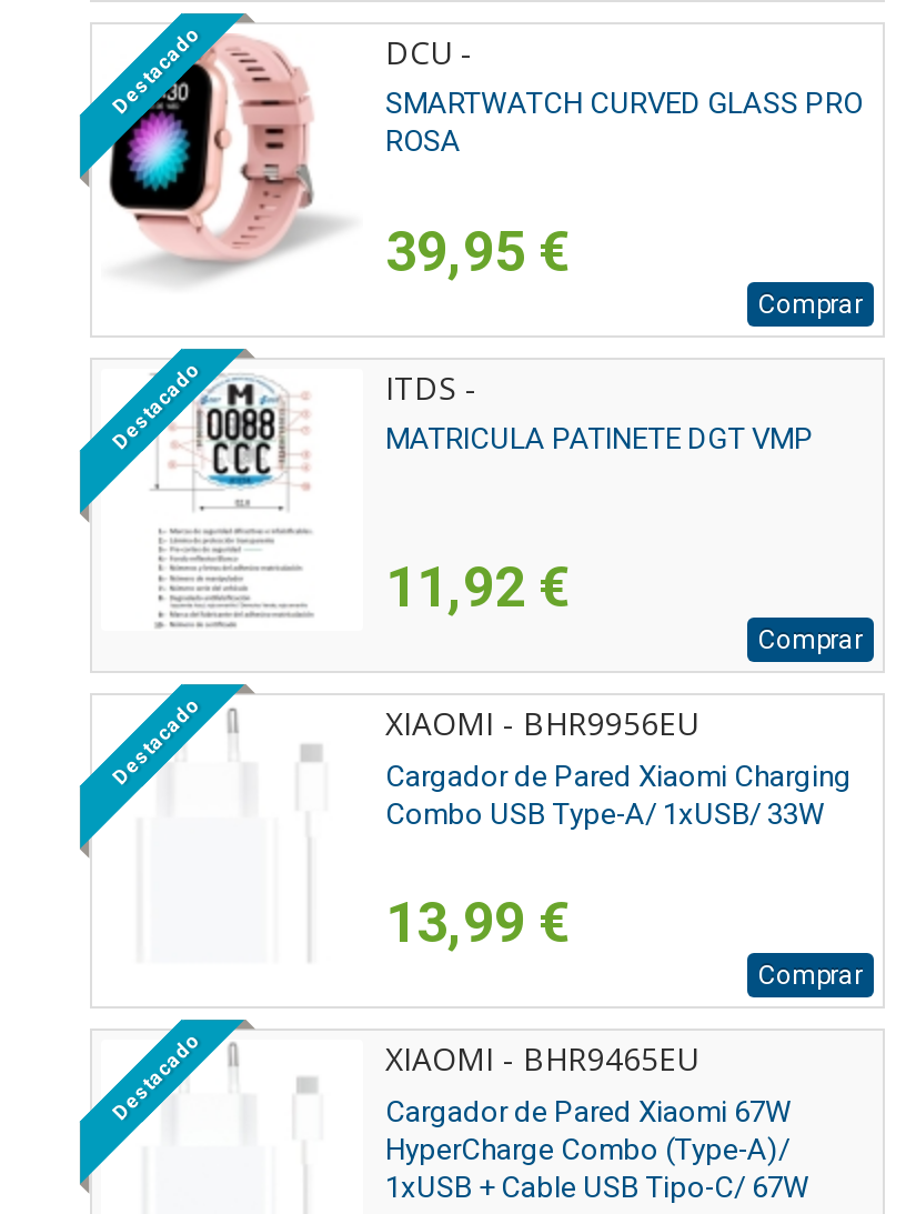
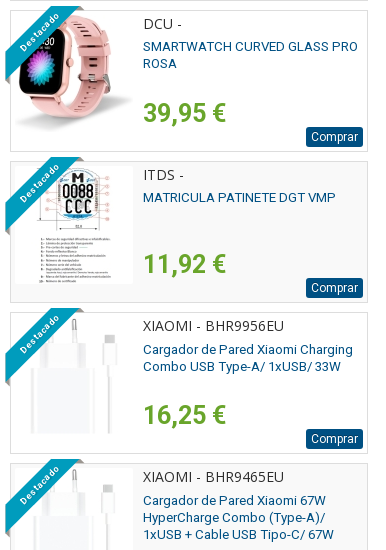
[385,892,570,956] 13,99 € -> [143,401,226,430] 16,25 €

